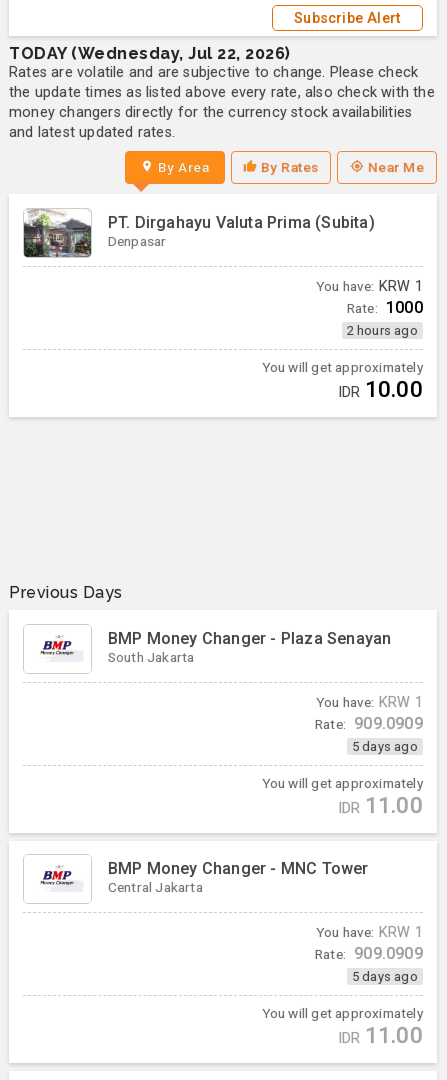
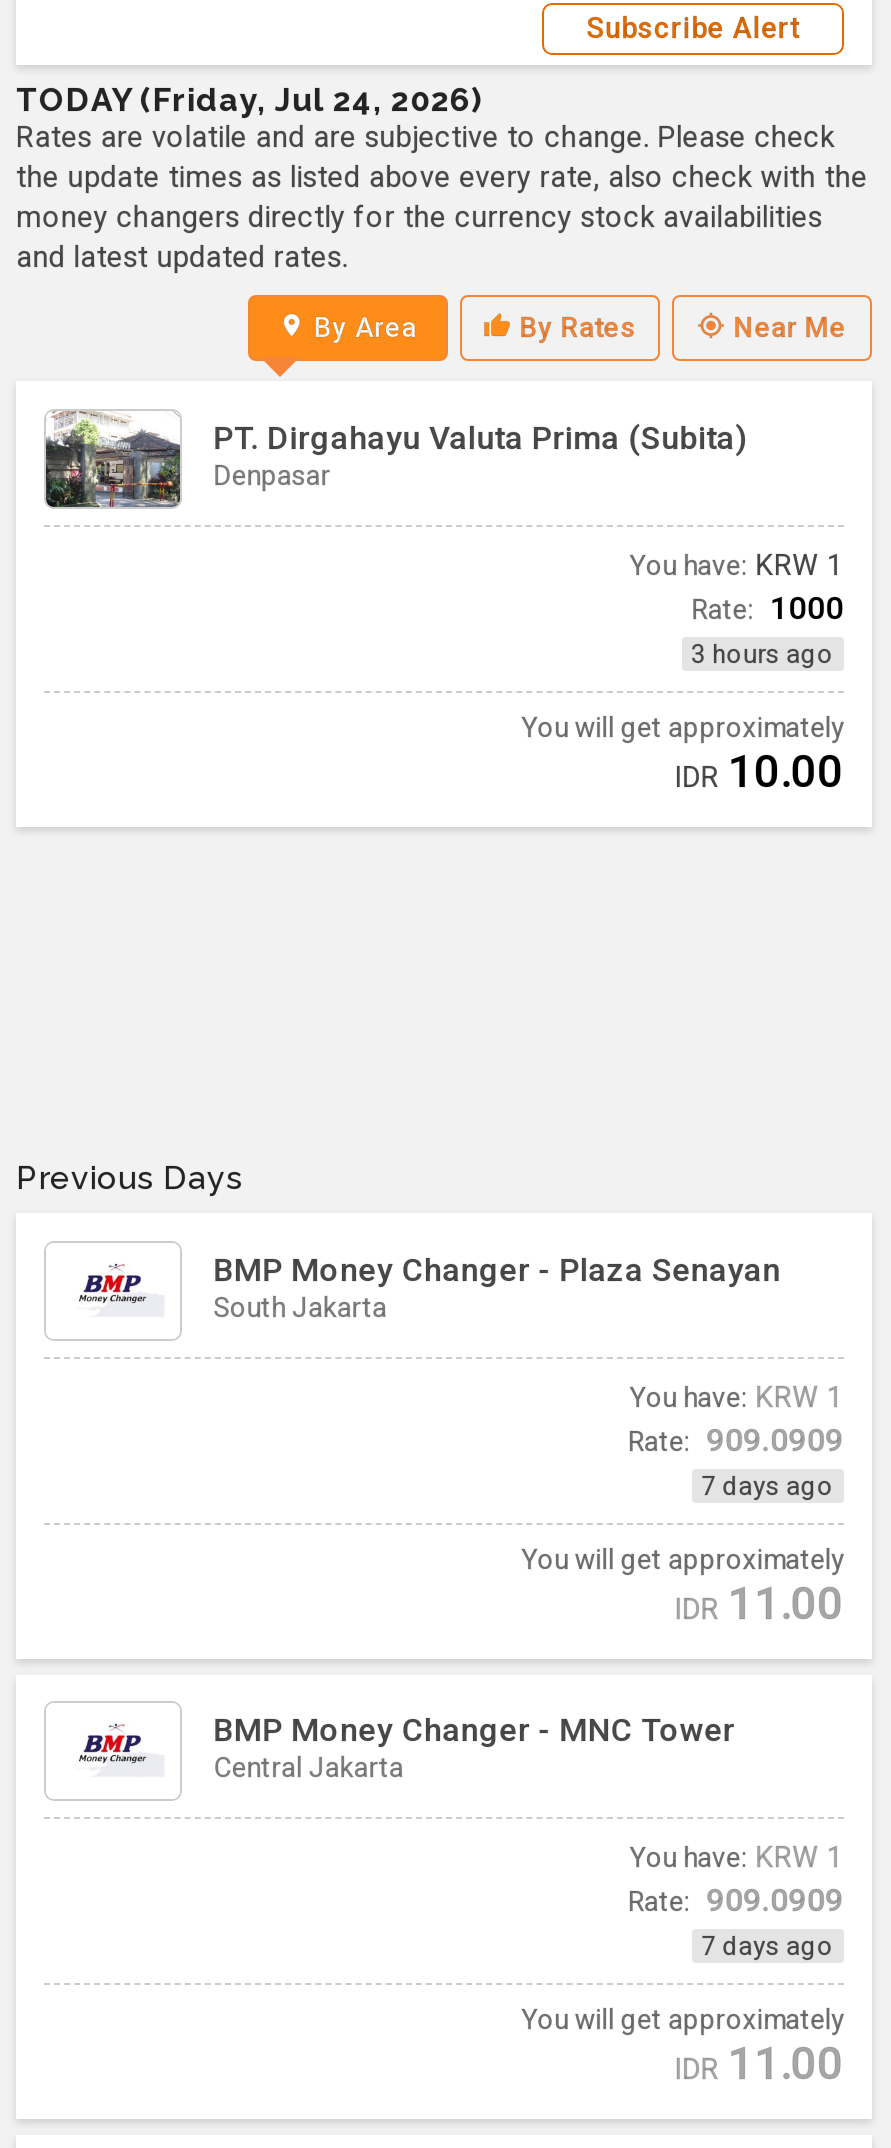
[9,44,290,63] TODAY (Wednesday, Jul 22, 2026) -> [16,80,482,118] TODAY (Friday, Jul 24, 2026)
[347,323,418,338] 2 hours ago -> [691,639,834,669] 3 hours ago
[352,739,418,754] 5 days ago -> [702,1471,834,1501] 7 days ago
[352,969,418,984] 5 days ago -> [702,1932,834,1962] 7 days ago

